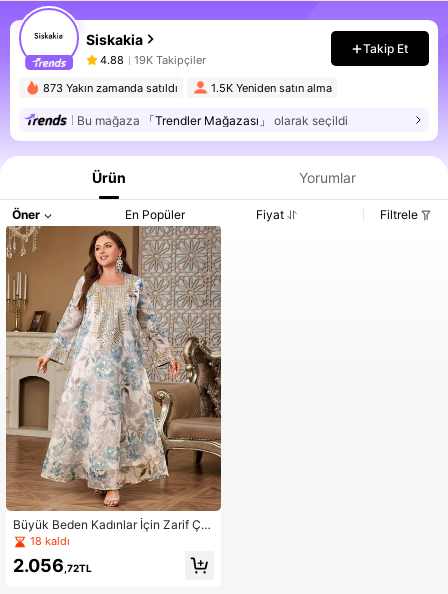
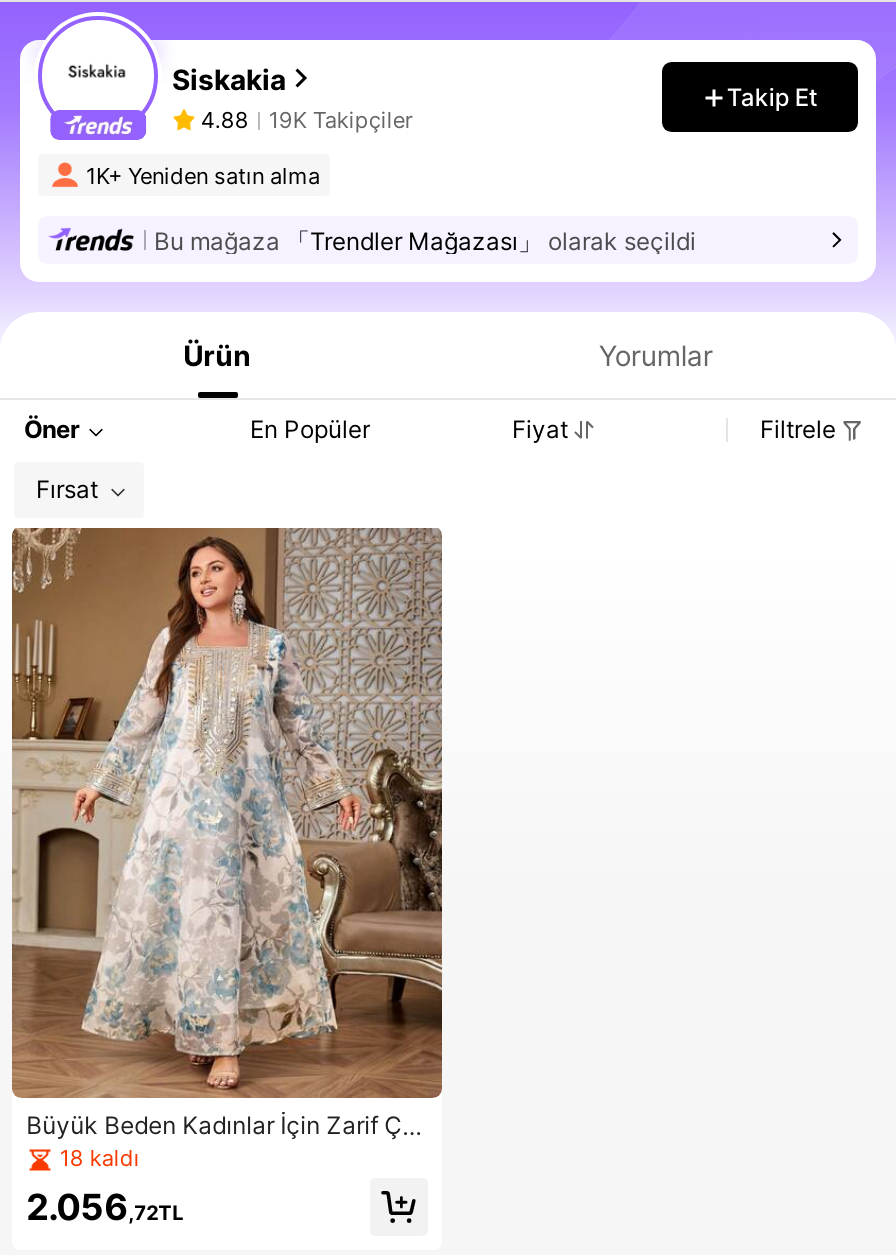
[43,81,332,95] 873 Yakın zamanda satıldı | 1.5K Yeniden satın alma -> [86,161,320,189] 1K+ Yeniden satın alma
none -> [36,475,98,505] Fırsat

